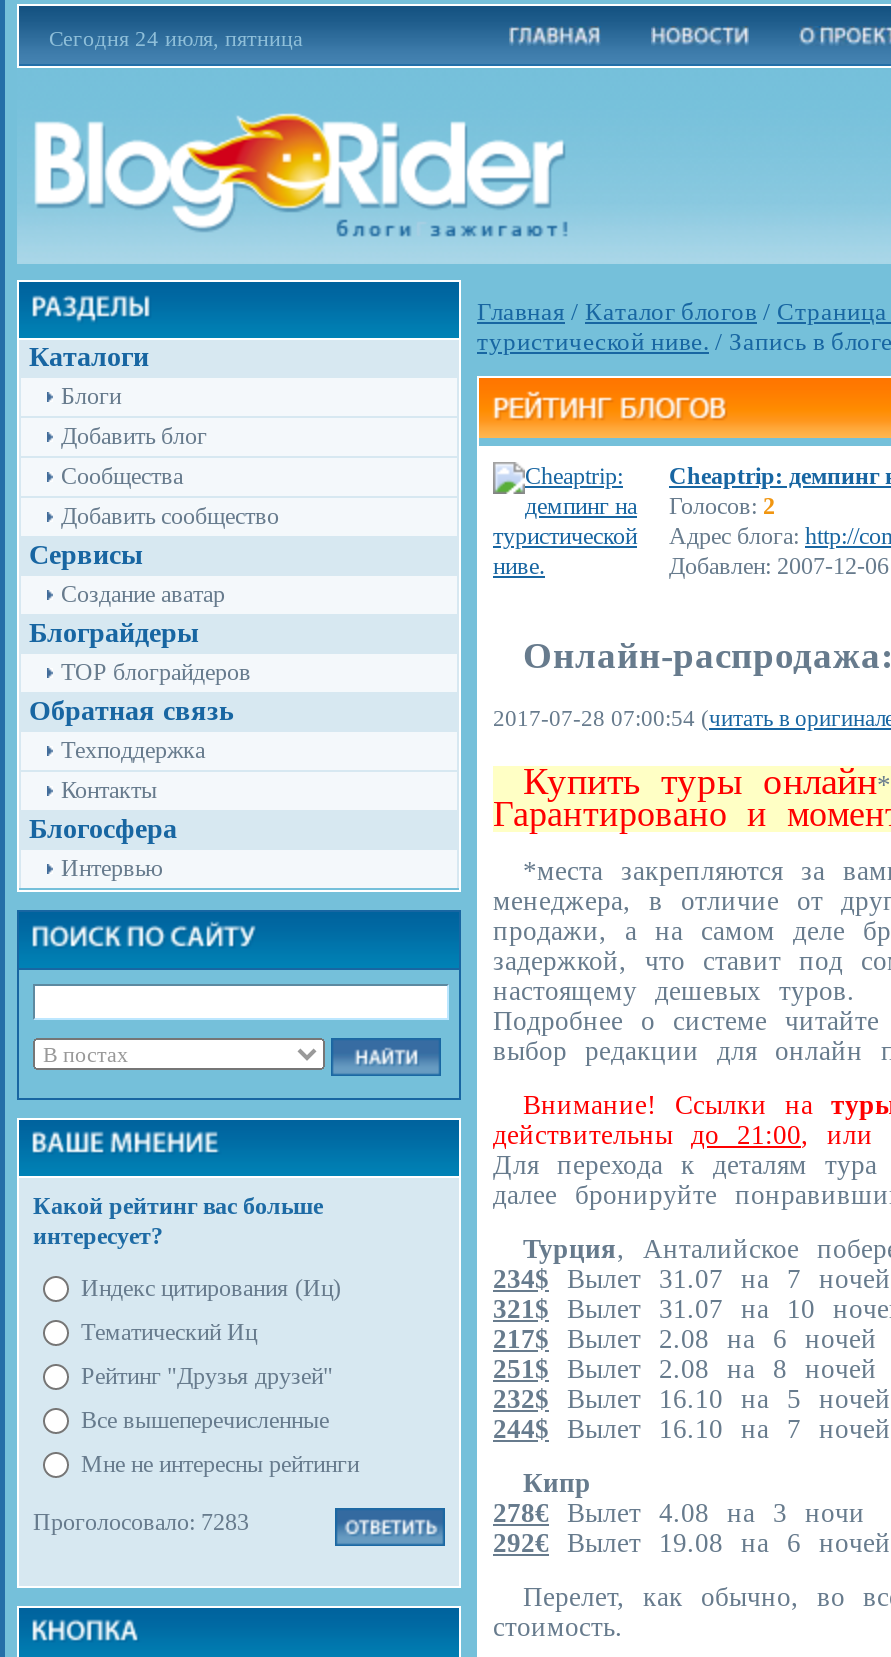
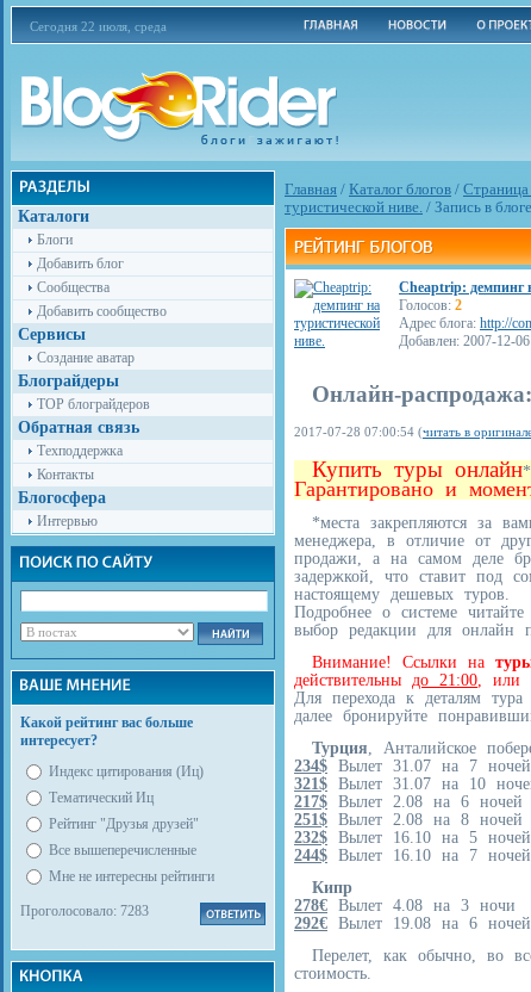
[49,26,303,50] Сегодня 24 июля, пятница -> [30,19,167,33] Сегодня 22 июля, среда

